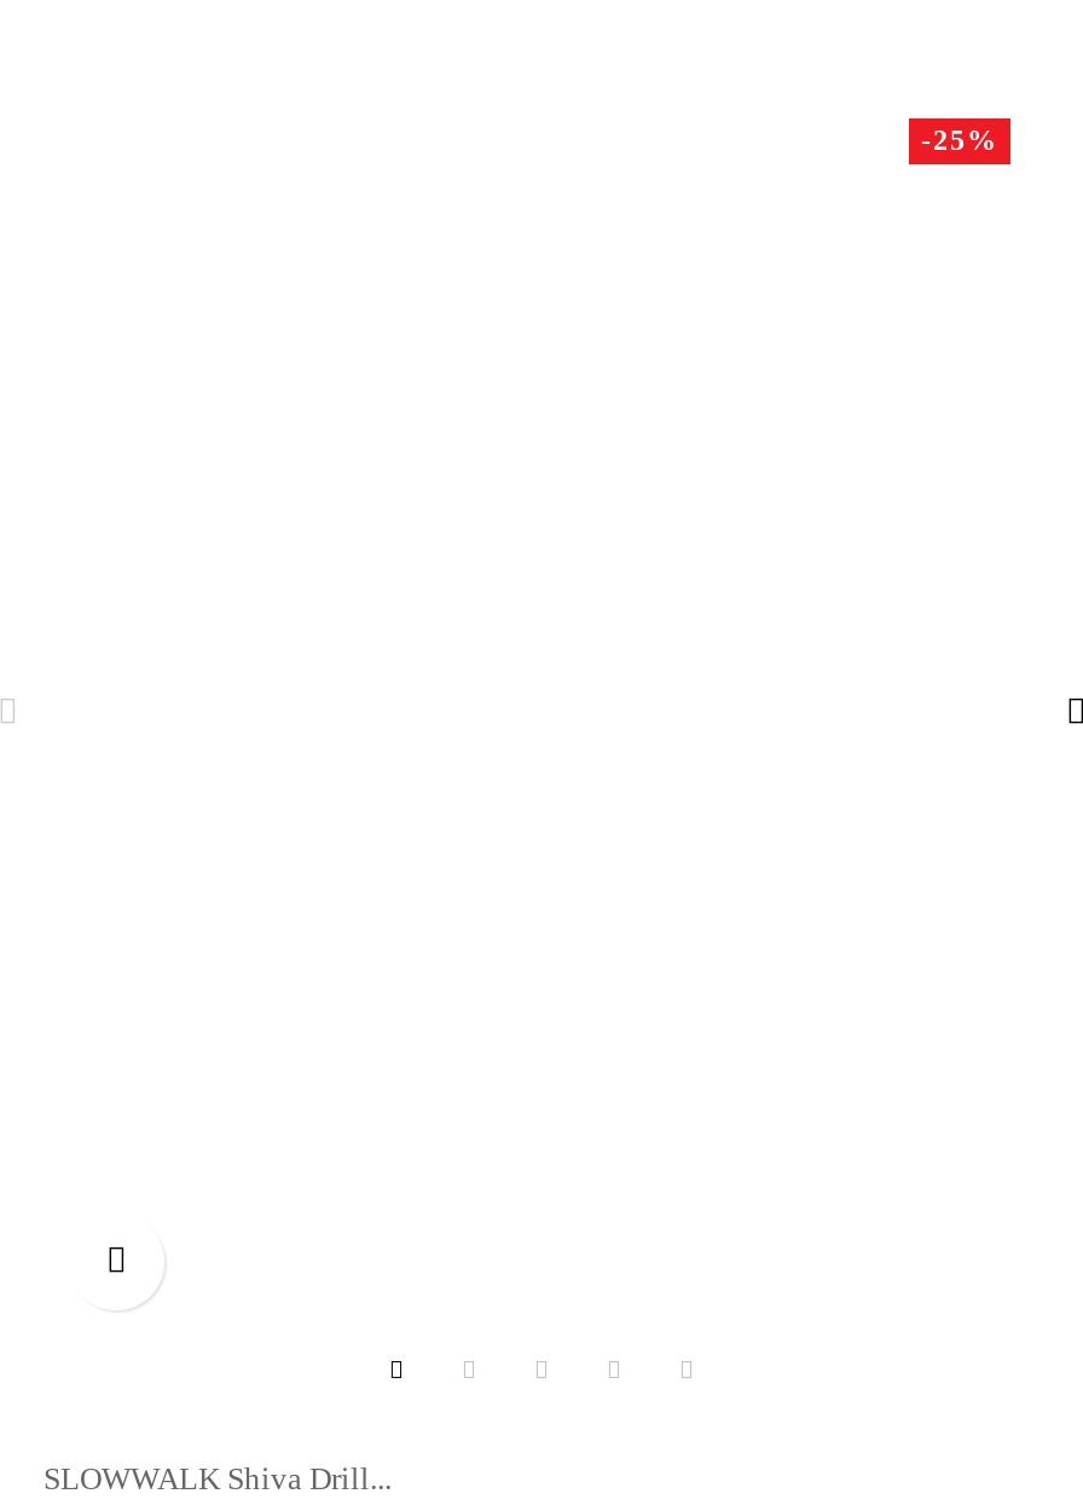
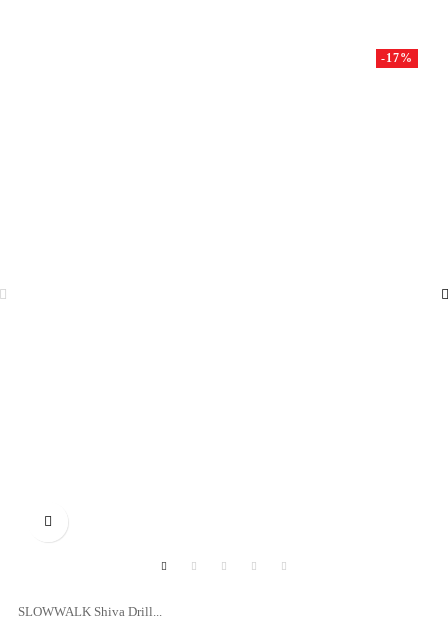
[921,123,998,157] -25% -> [381,51,413,65] -17%

